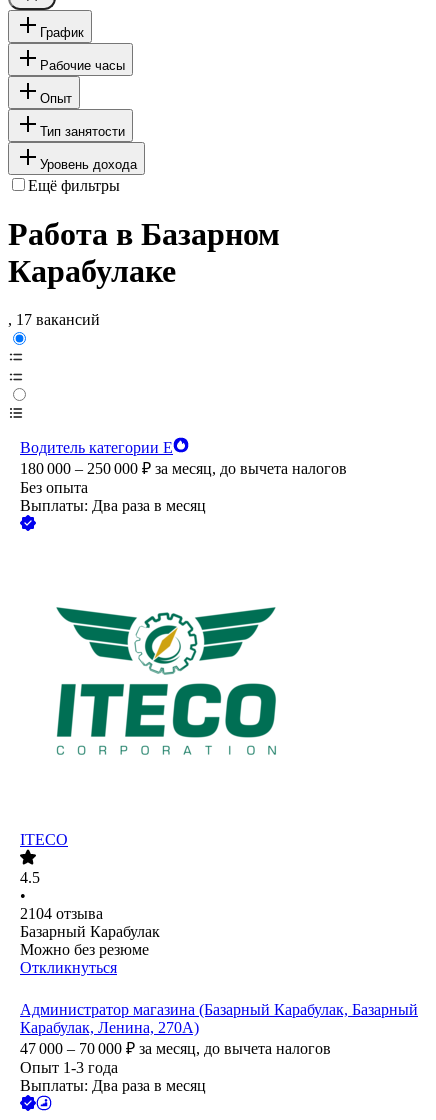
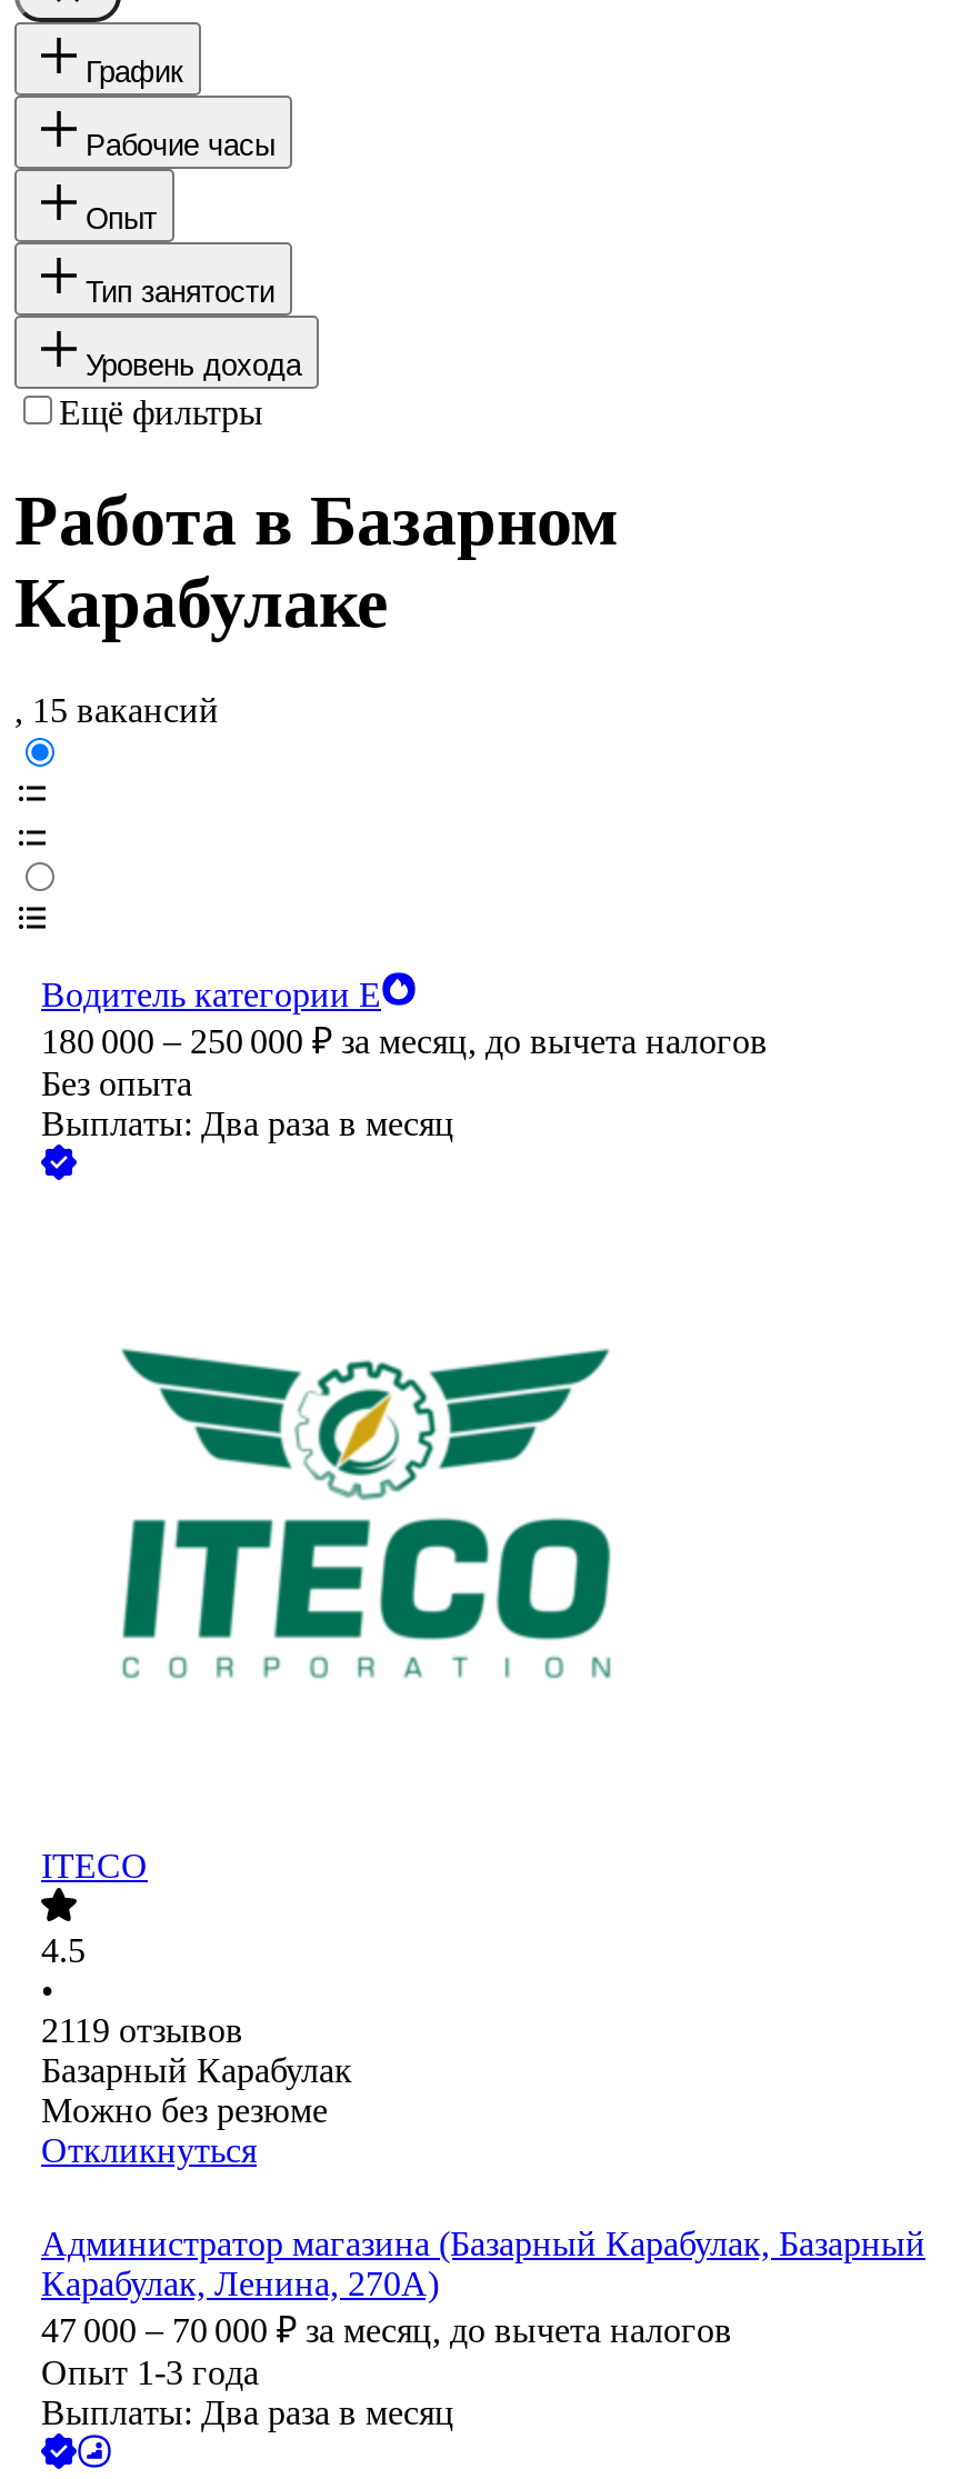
[8,311,100,328] , 17 вакансий -> [14,692,219,730] , 15 вакансий
[20,905,103,922] 2104 отзыва -> [41,2012,243,2050] 2119 отзывов

